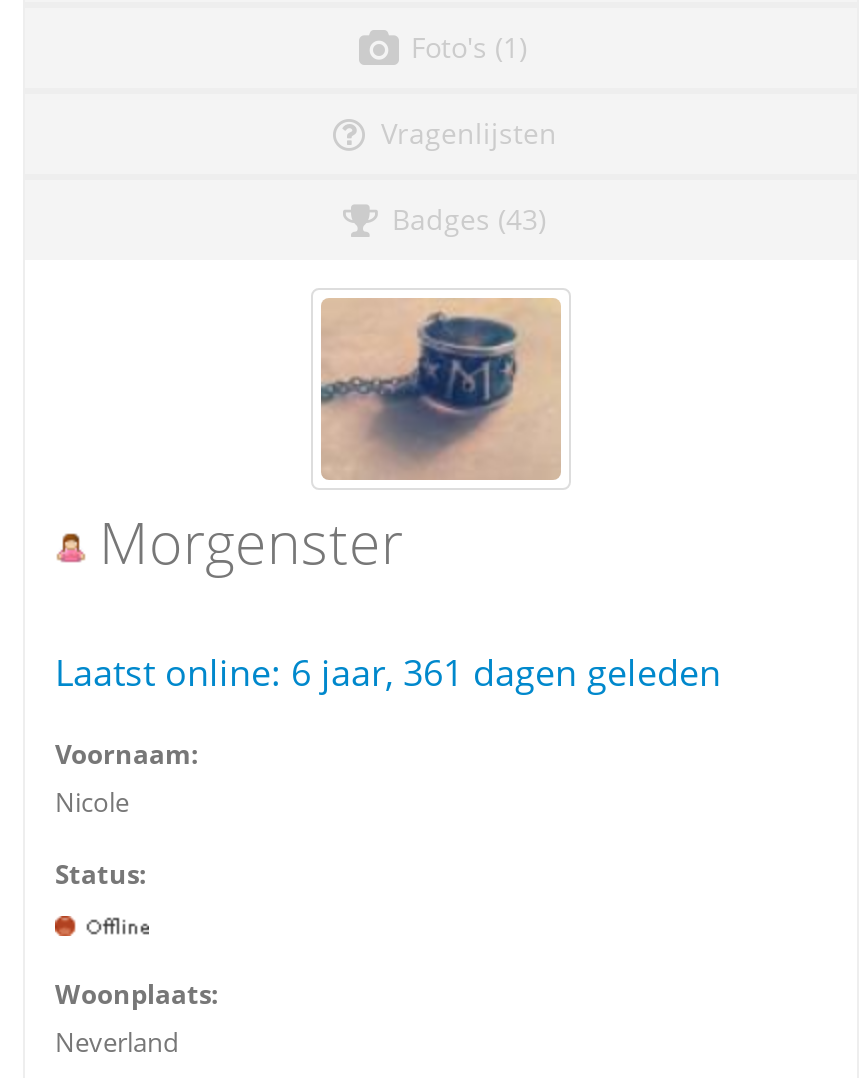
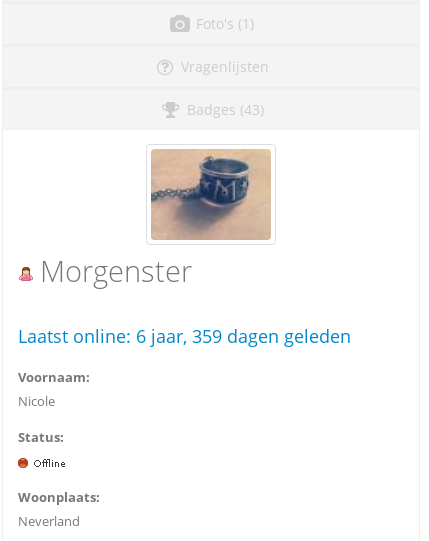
[55,648,721,696] Laatst online: 6 jaar, 361 dagen geleden -> [18,324,351,348] Laatst online: 6 jaar, 359 dagen geleden

